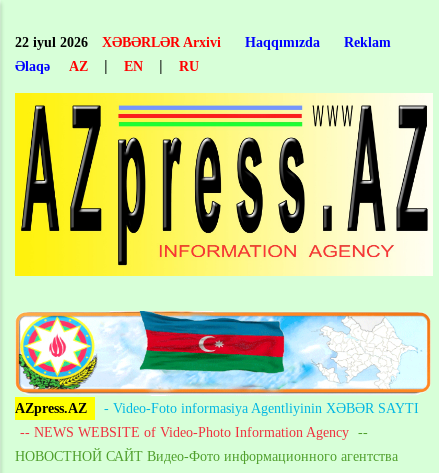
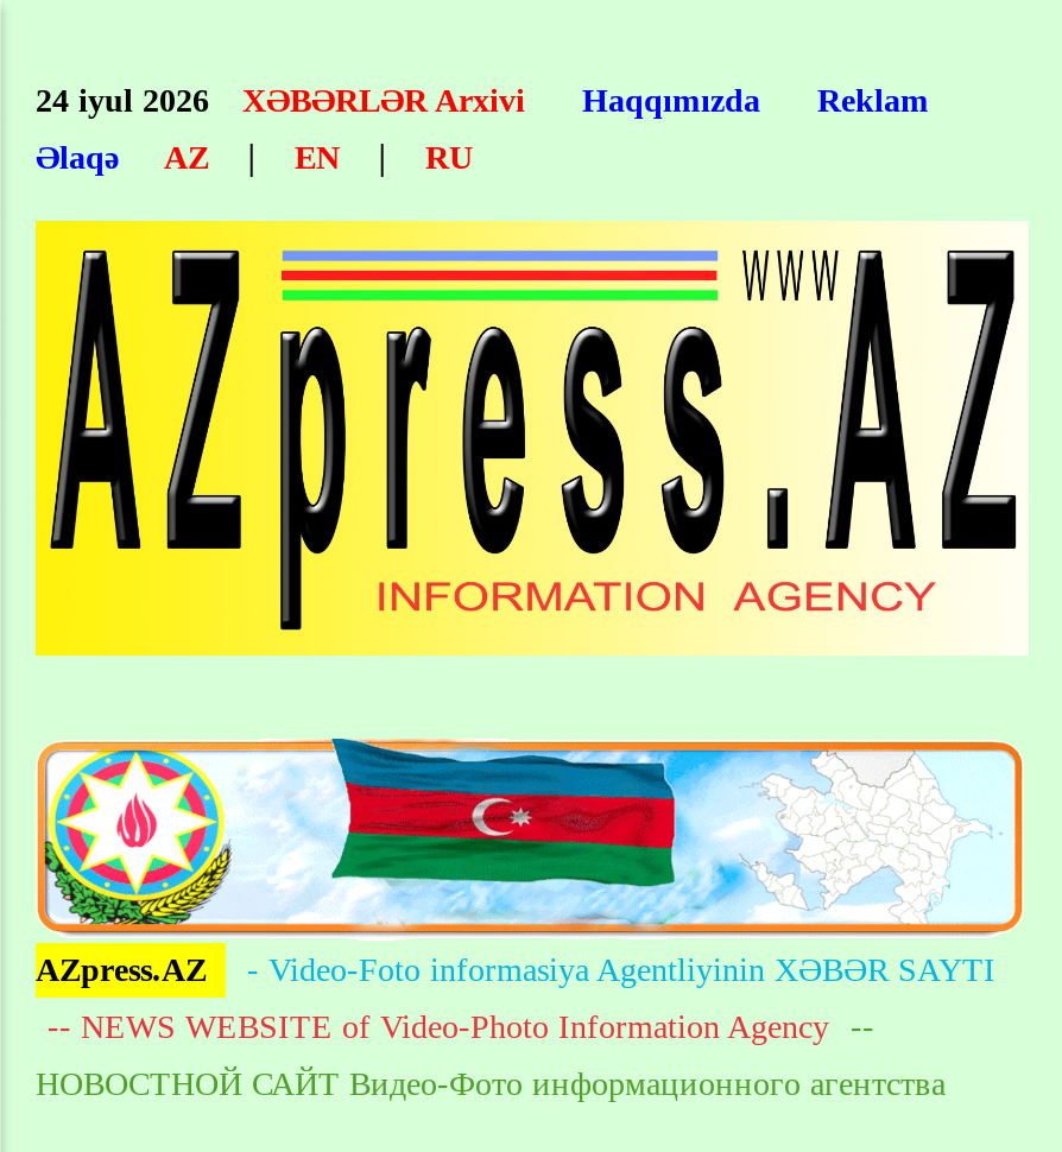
[15,35,88,50] 22 iyul 2026 -> [36,83,209,119] 24 iyul 2026

